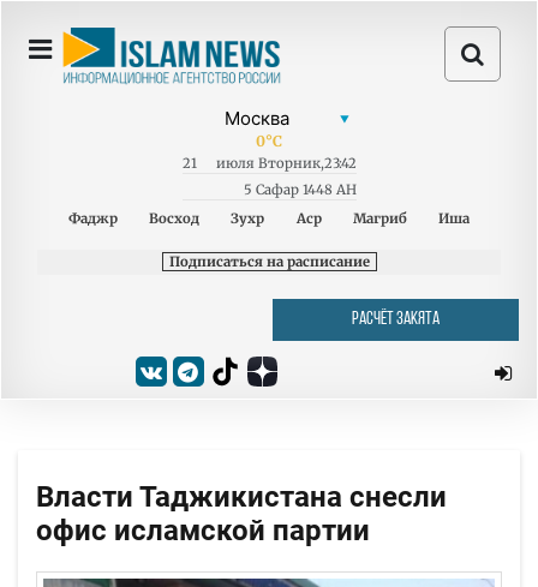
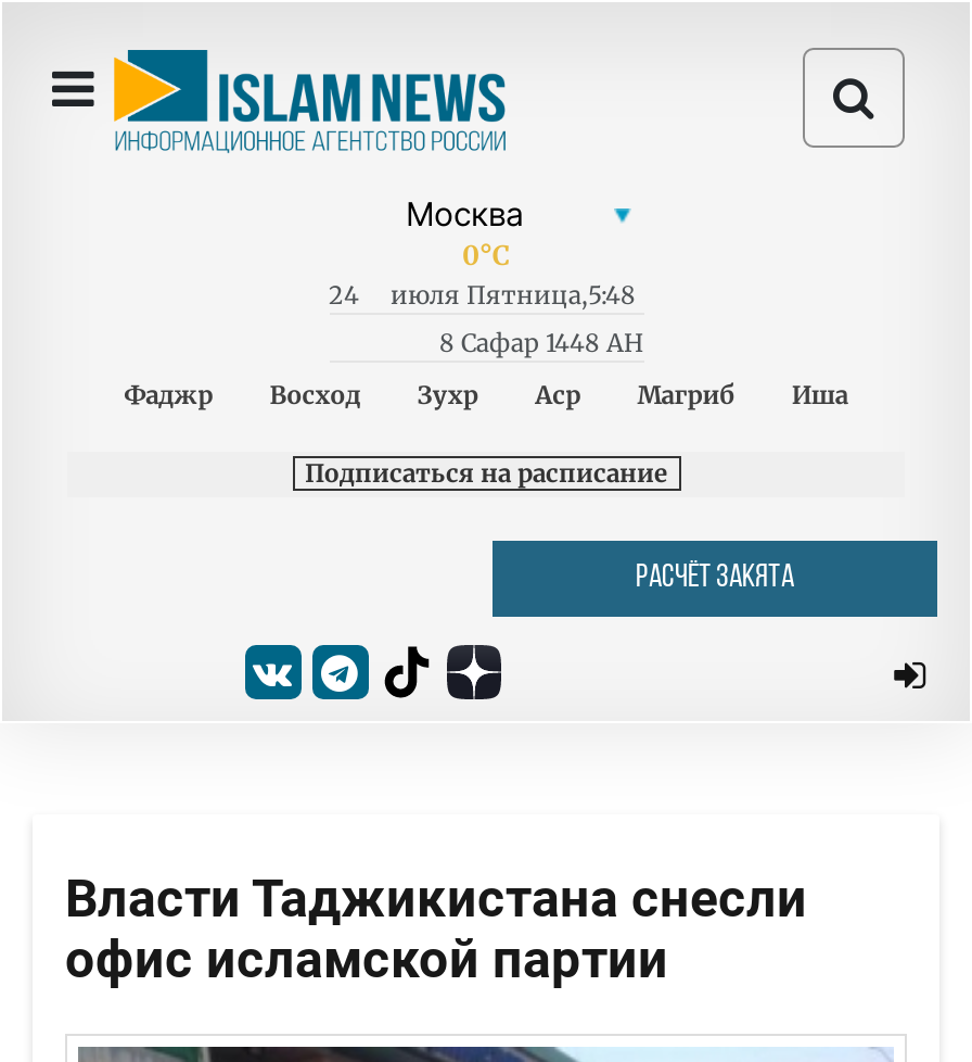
[182,155,196,172] 21 -> [329,280,359,311] 24
[216,155,356,172] июля Вторник,23:42 -> [391,280,636,311] июля Пятница,5:48
[243,181,356,198] 5 Сафар 1448 AH -> [439,328,643,358] 8 Сафар 1448 AH

